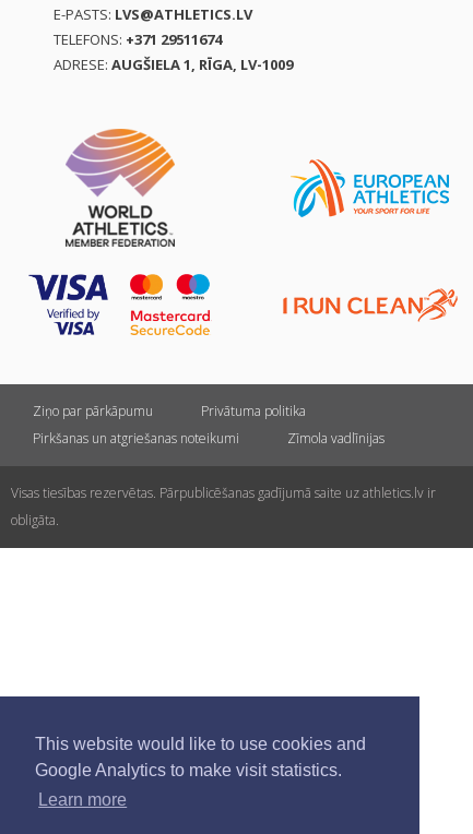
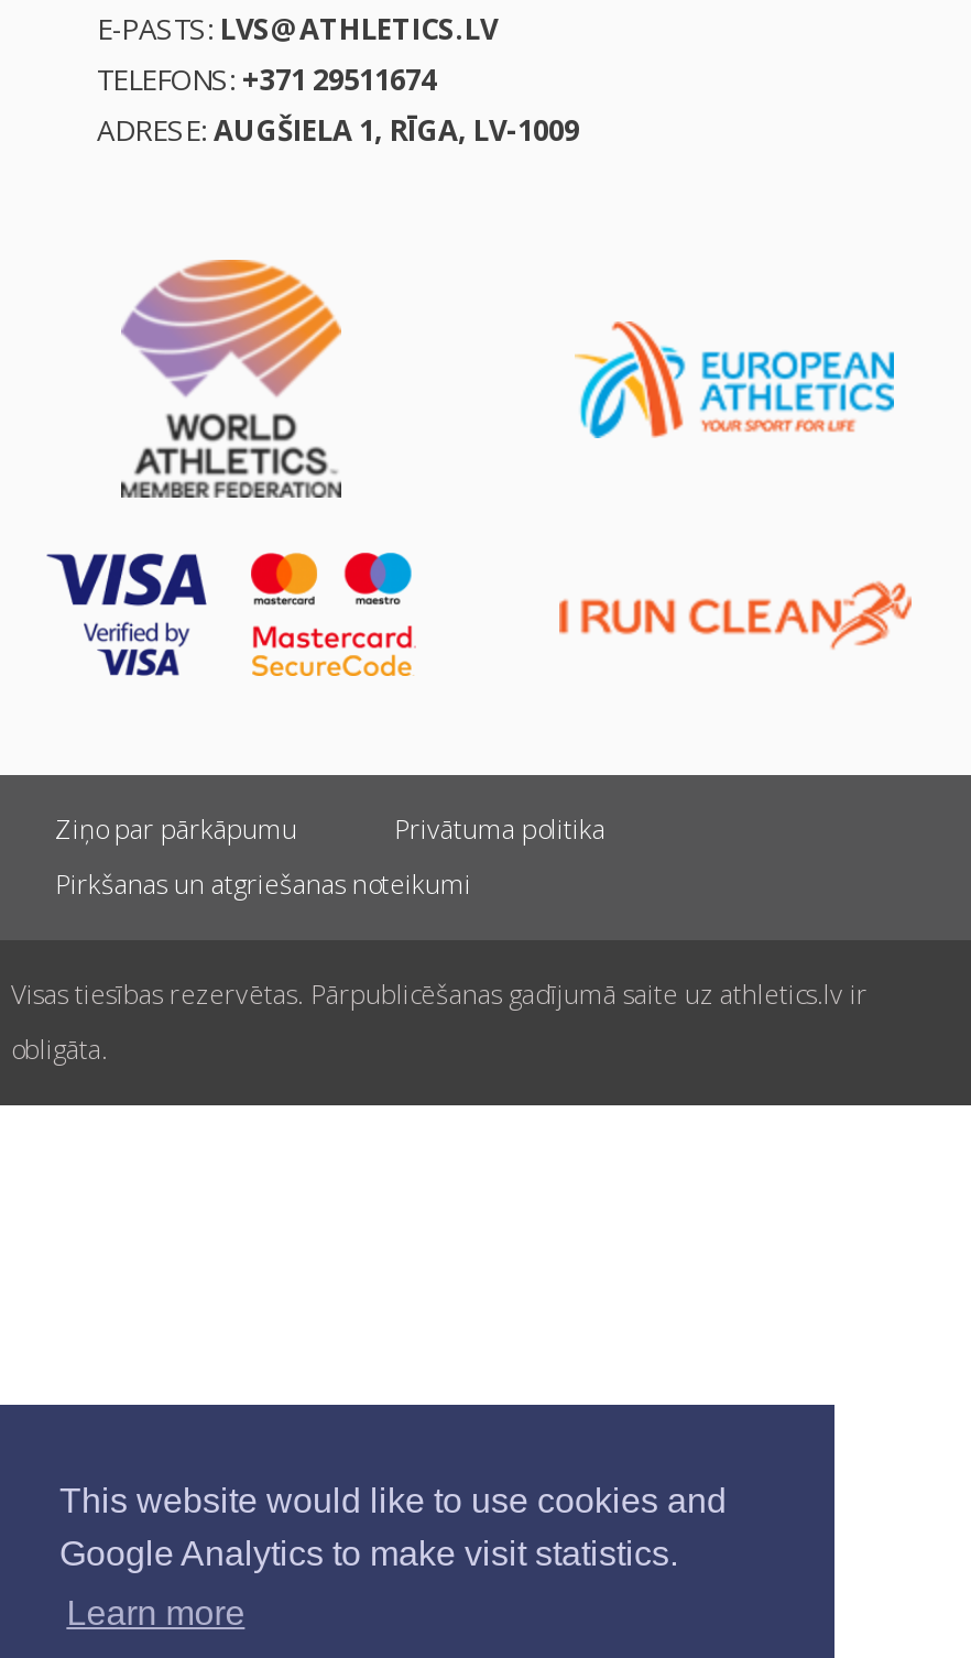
[287,429,385,448] Zīmola vadlīnijas -> none

